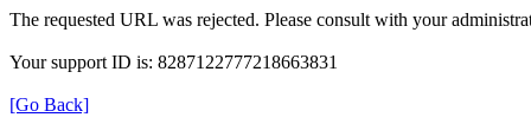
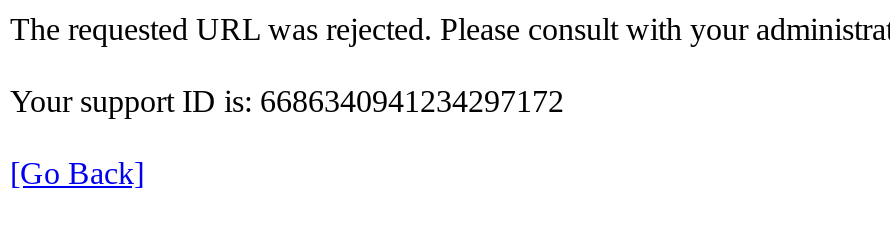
[9,52,338,72] Your support ID is: 8287122777218663831 -> [10,84,564,118] Your support ID is: 6686340941234297172

